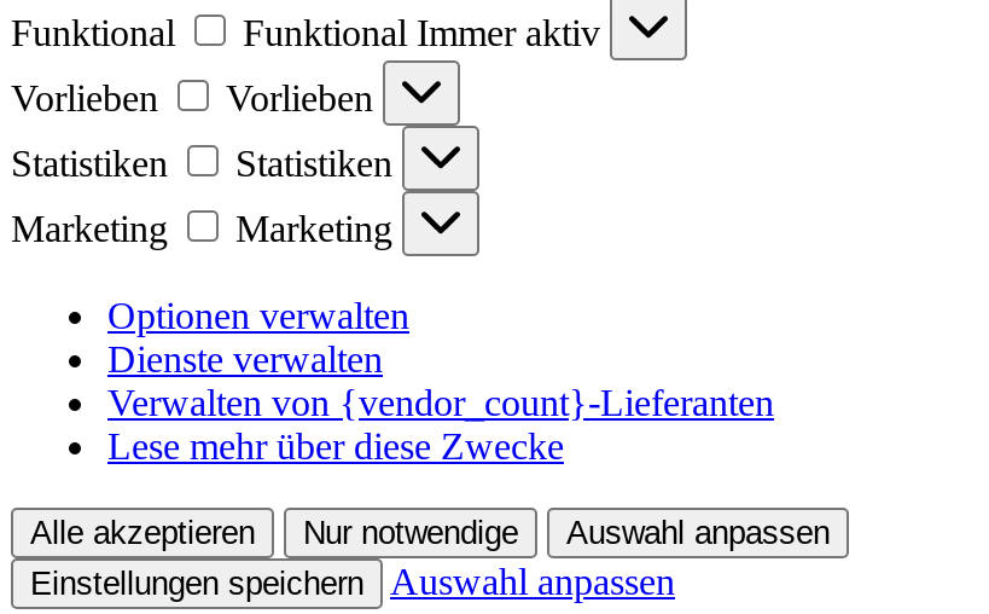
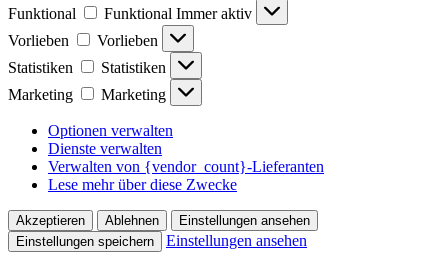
[30,514,830,550] Alle akzeptieren | Nur notwendige | Auswahl anpassen -> [16,213,310,228] Akzeptieren | Ablehnen | Einstellungen ansehen
[390,560,675,601] Auswahl anpassen -> [166,232,307,249] Einstellungen ansehen

